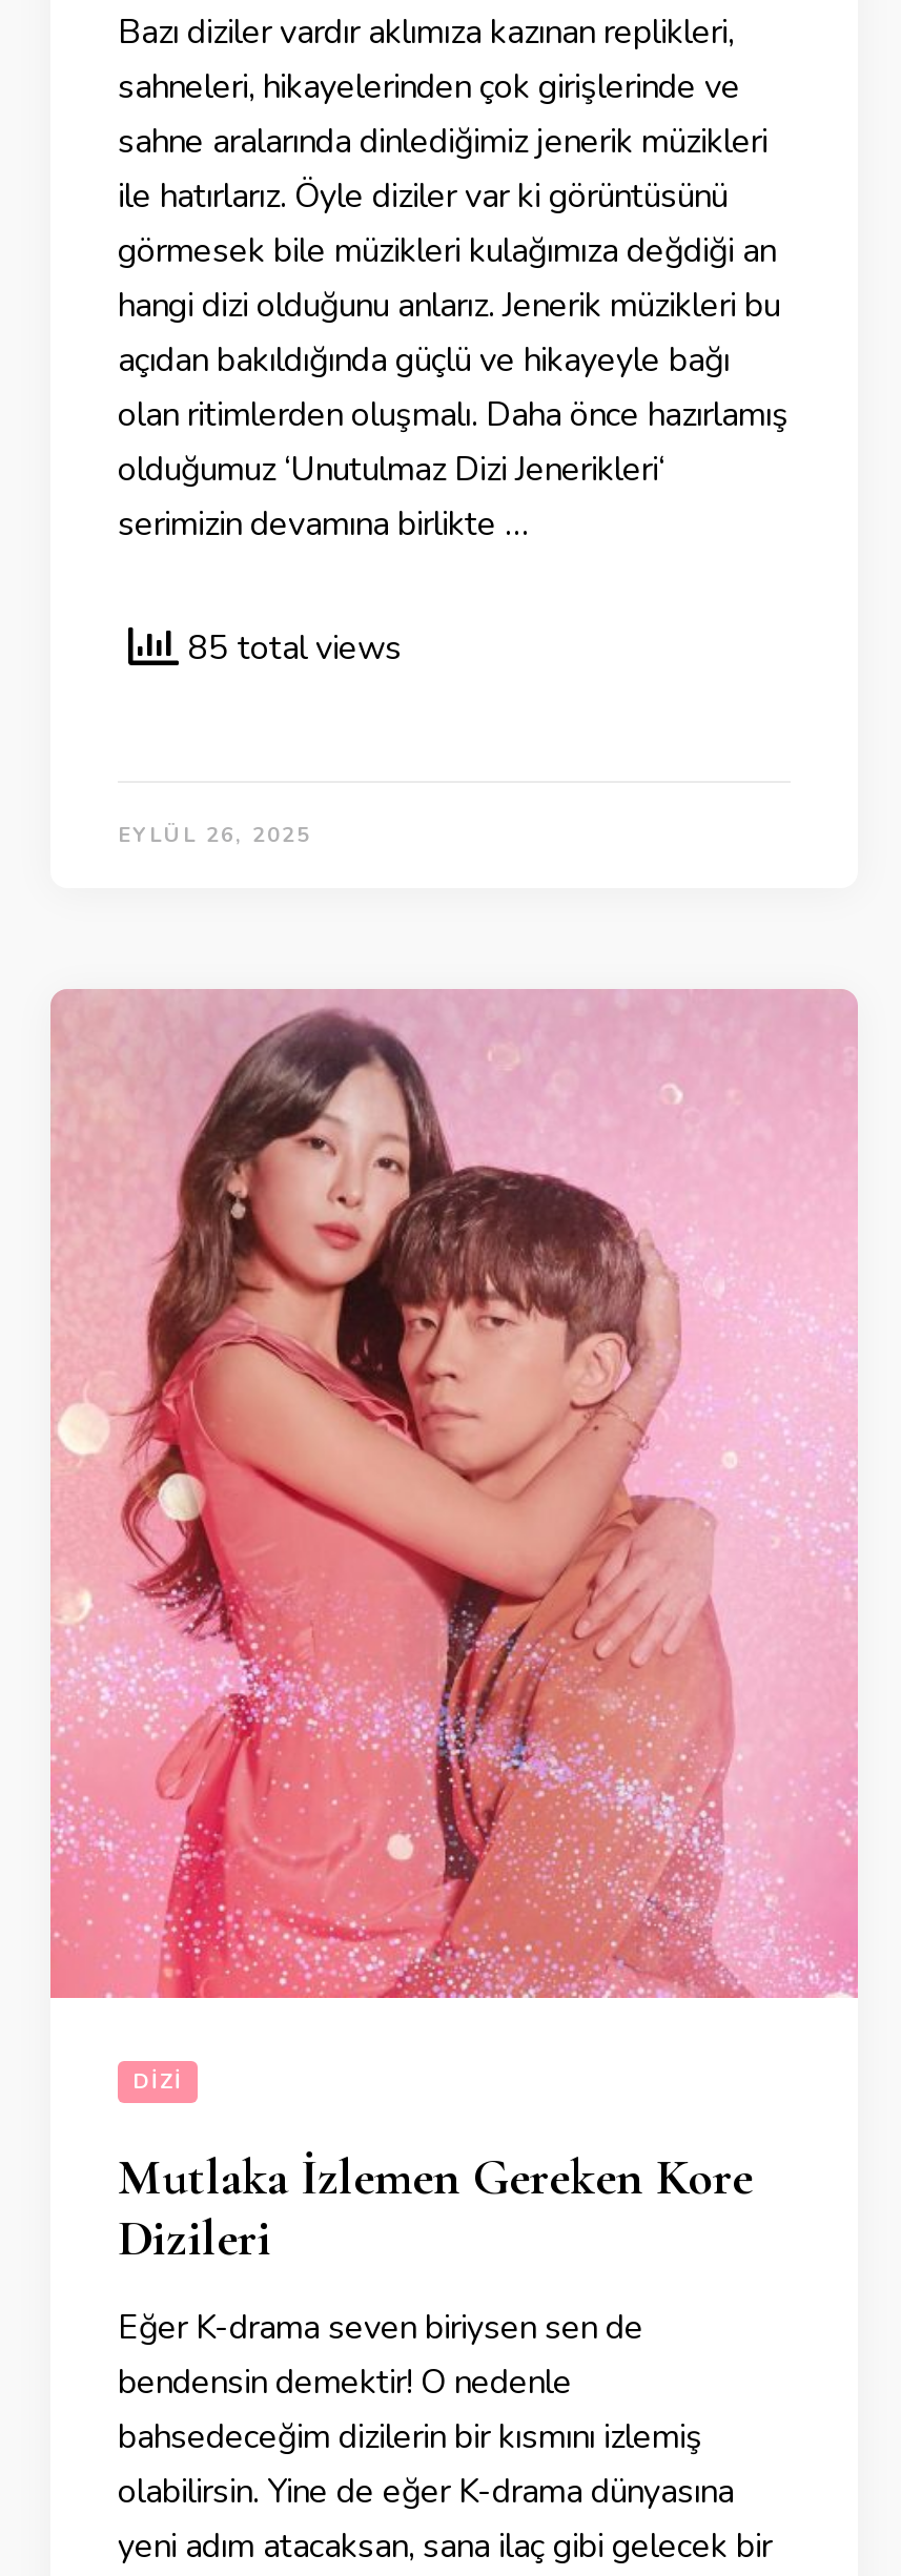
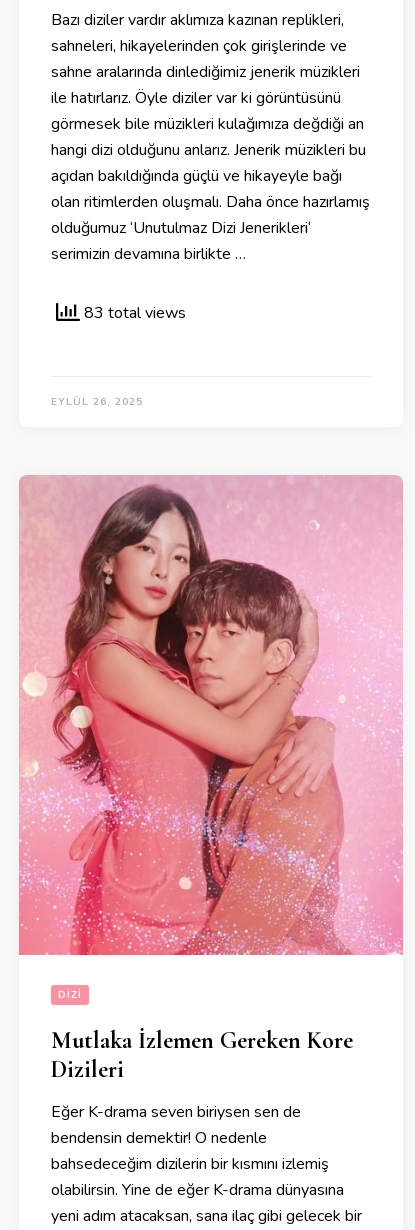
[179,626,402,672] 85 total views -> [80,302,186,324] 83 total views

